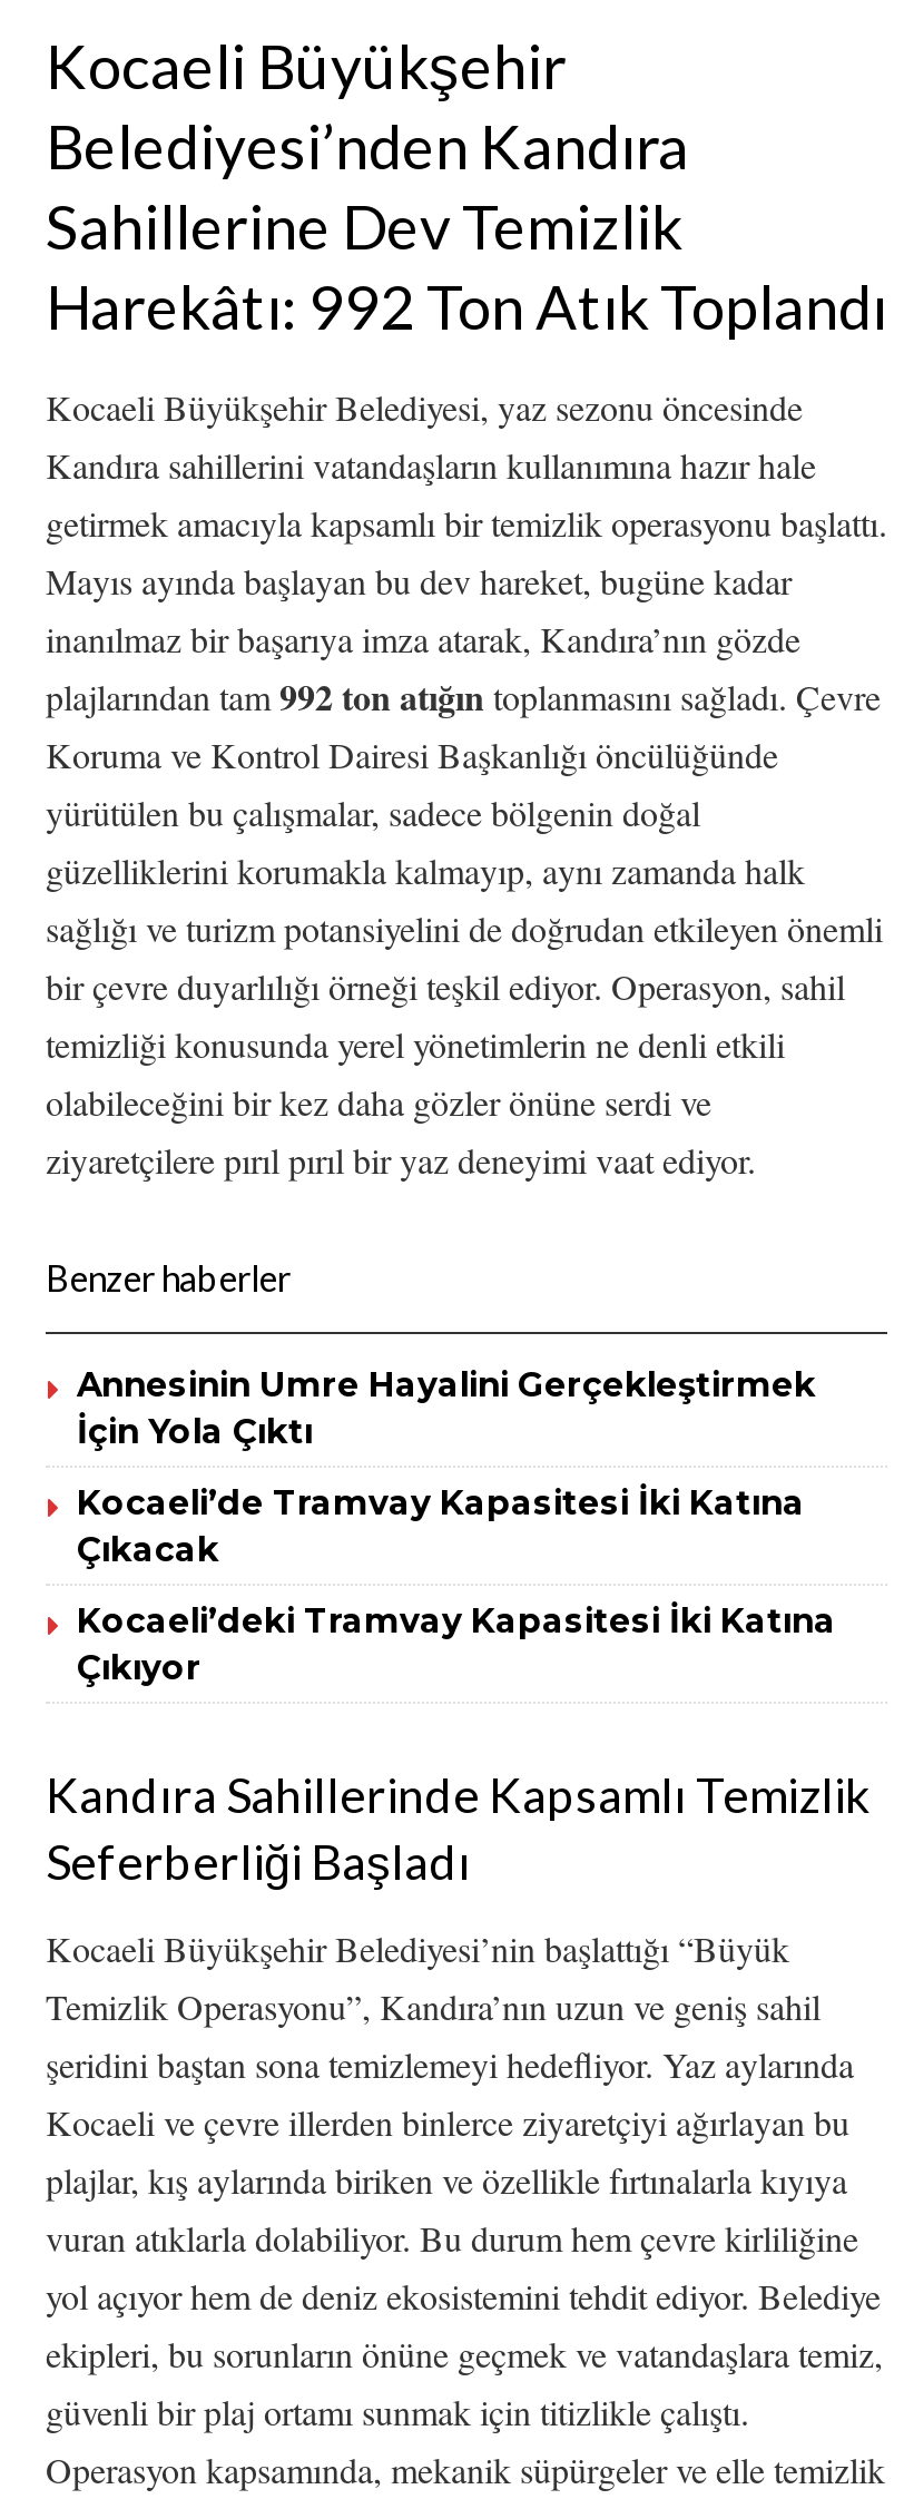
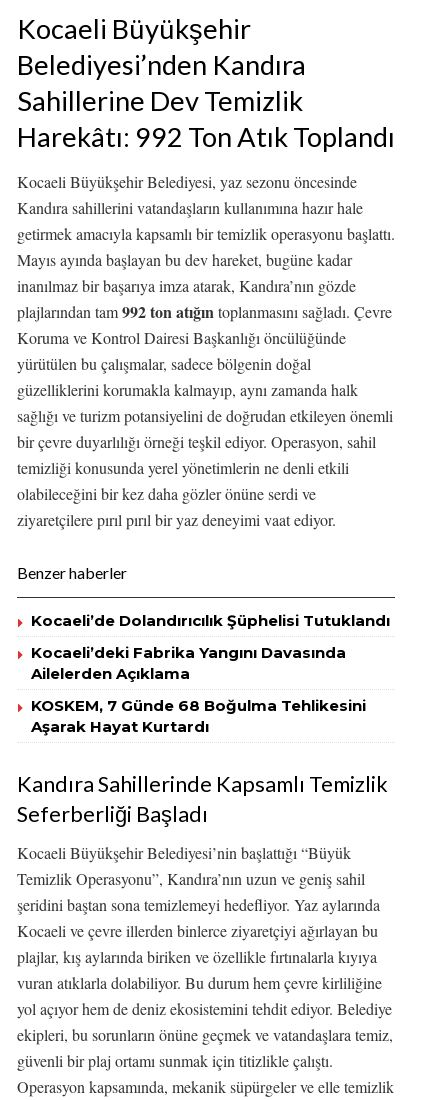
[77,1363,816,1452] Annesinin Umre Hayalini Gerçekleştirmek | İçin Yola Çıktı -> [31,611,390,630] Kocaeli’de Dolandırıcılık Şüphelisi Tutuklandı
[77,1481,805,1570] Kocaeli’de Tramvay Kapasitesi İki Katına | Çıkacak -> [31,643,346,683] Kocaeli’deki Fabrika Yangını Davasında | Ailelerden Açıklama
[77,1599,836,1688] Kocaeli’deki Tramvay Kapasitesi İki Katına | Çıkıyor -> [31,696,366,736] KOSKEM, 7 Günde 68 Boğulma Tehlikesini | Aşarak Hayat Kurtardı

